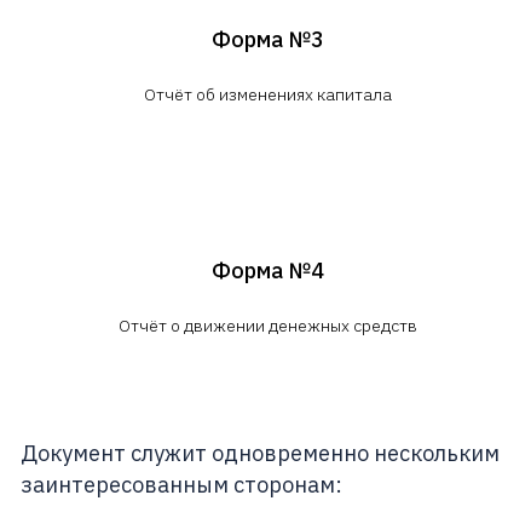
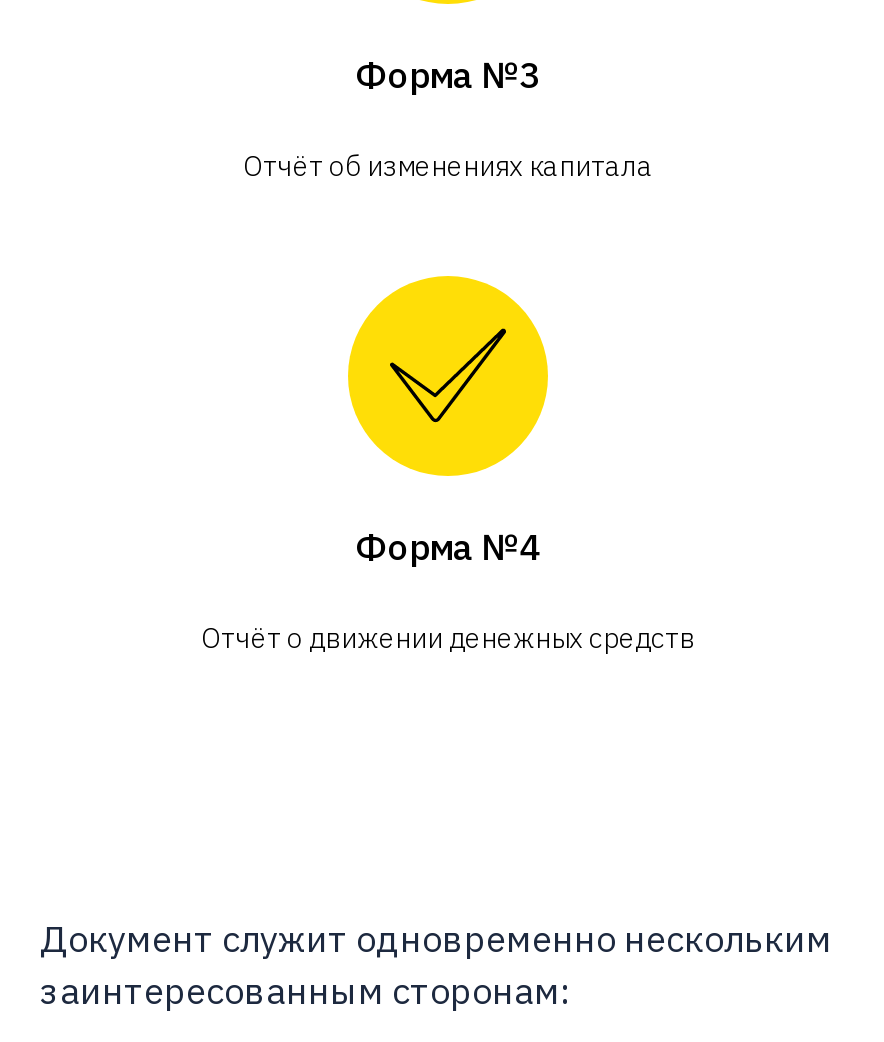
none -> [346,274,550,478] [image]

